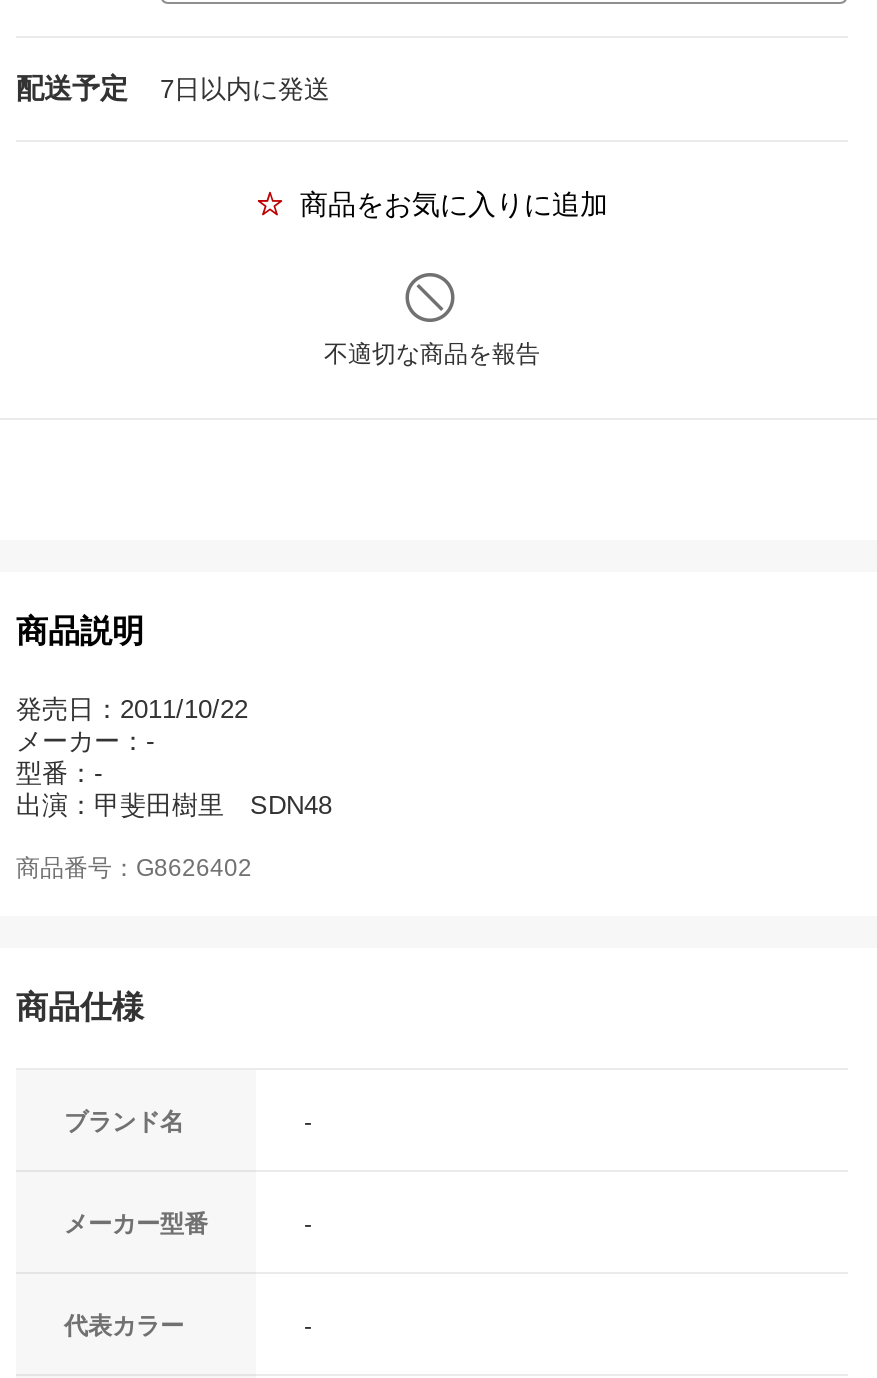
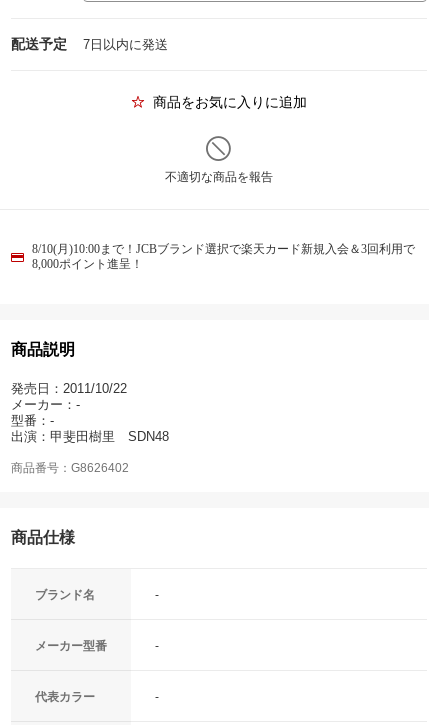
none -> [32,242,415,271] 8/10(月)10:00まで！JCBブランド選択で楽天カード新規入会＆3回利用で | 8,000ポイント進呈！

